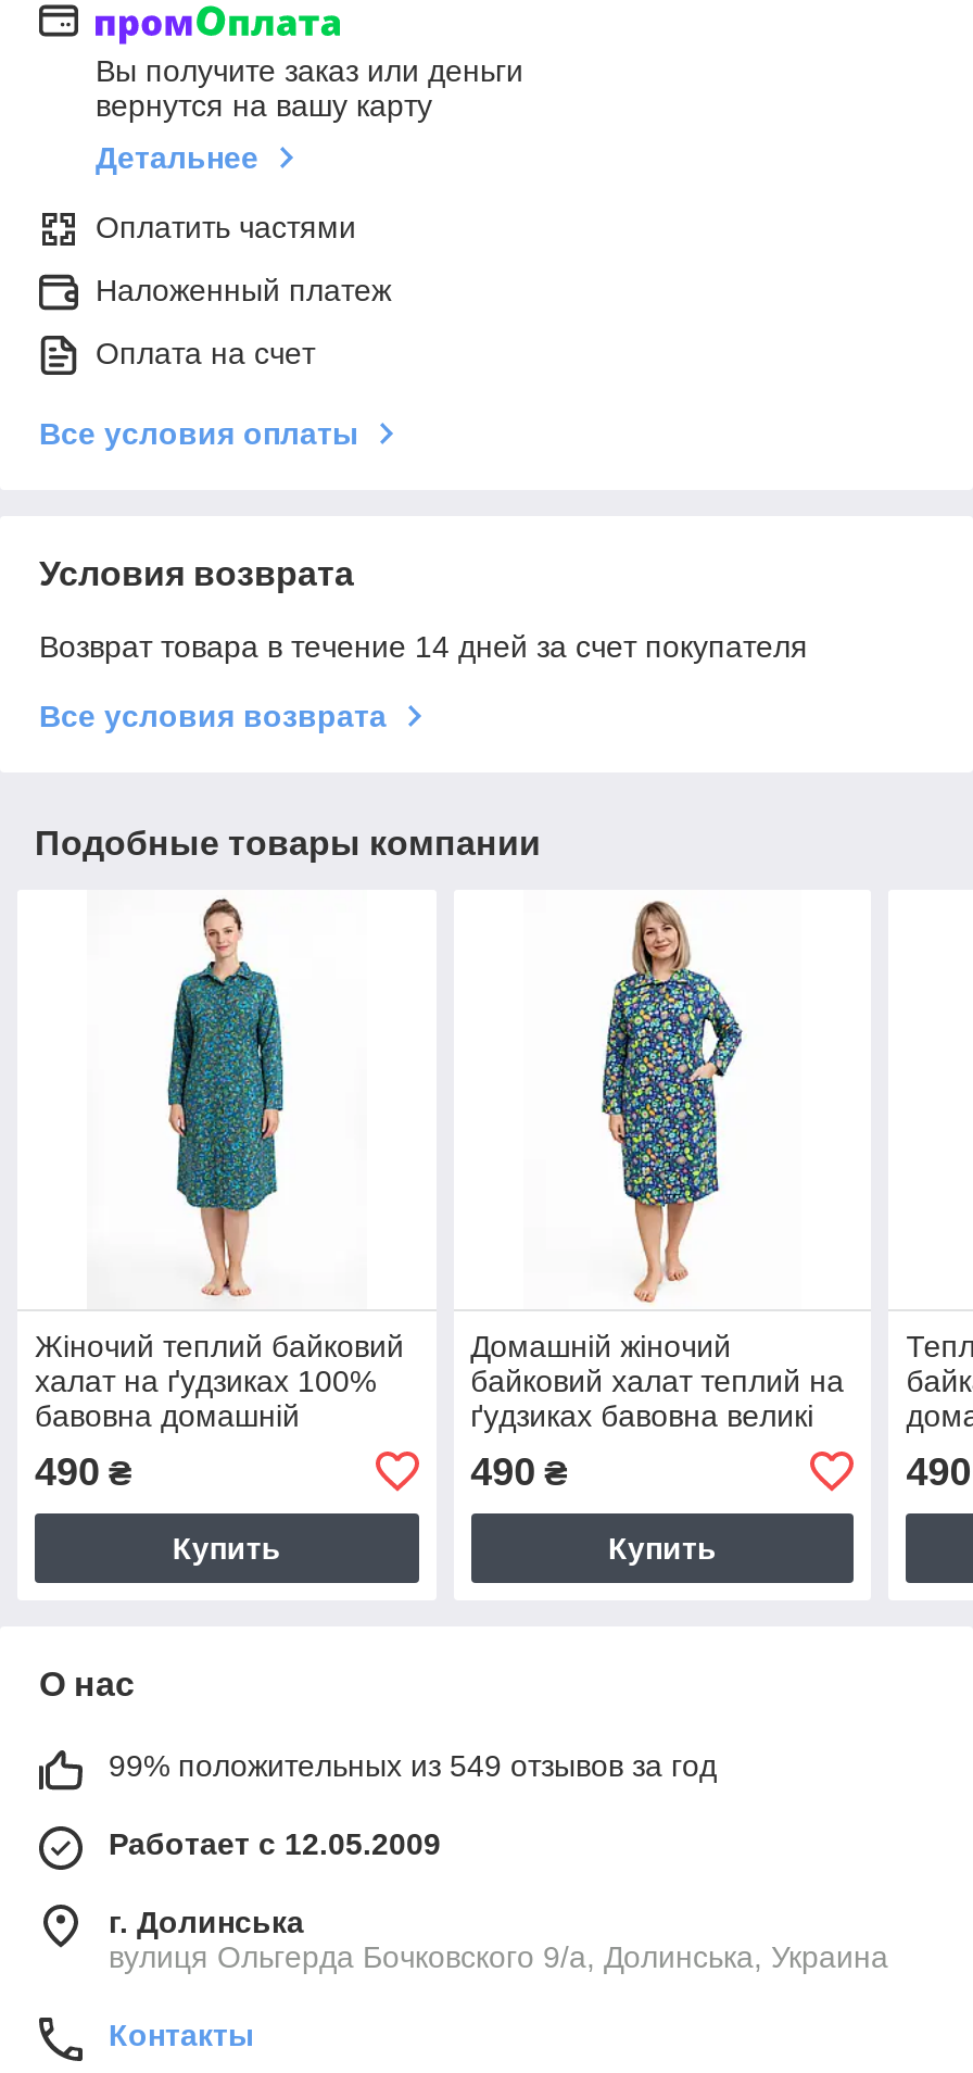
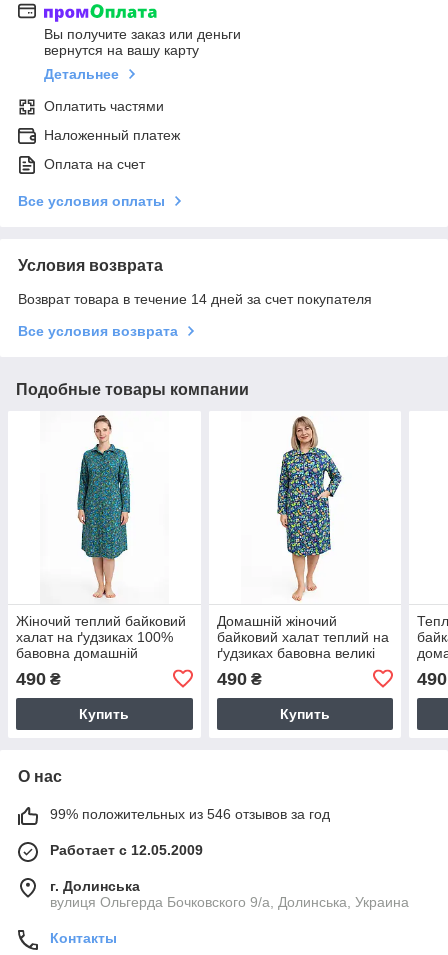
[109,1748,717,1782] 99% положительных из 549 отзывов за год -> [50,806,330,822] 99% положительных из 546 отзывов за год

